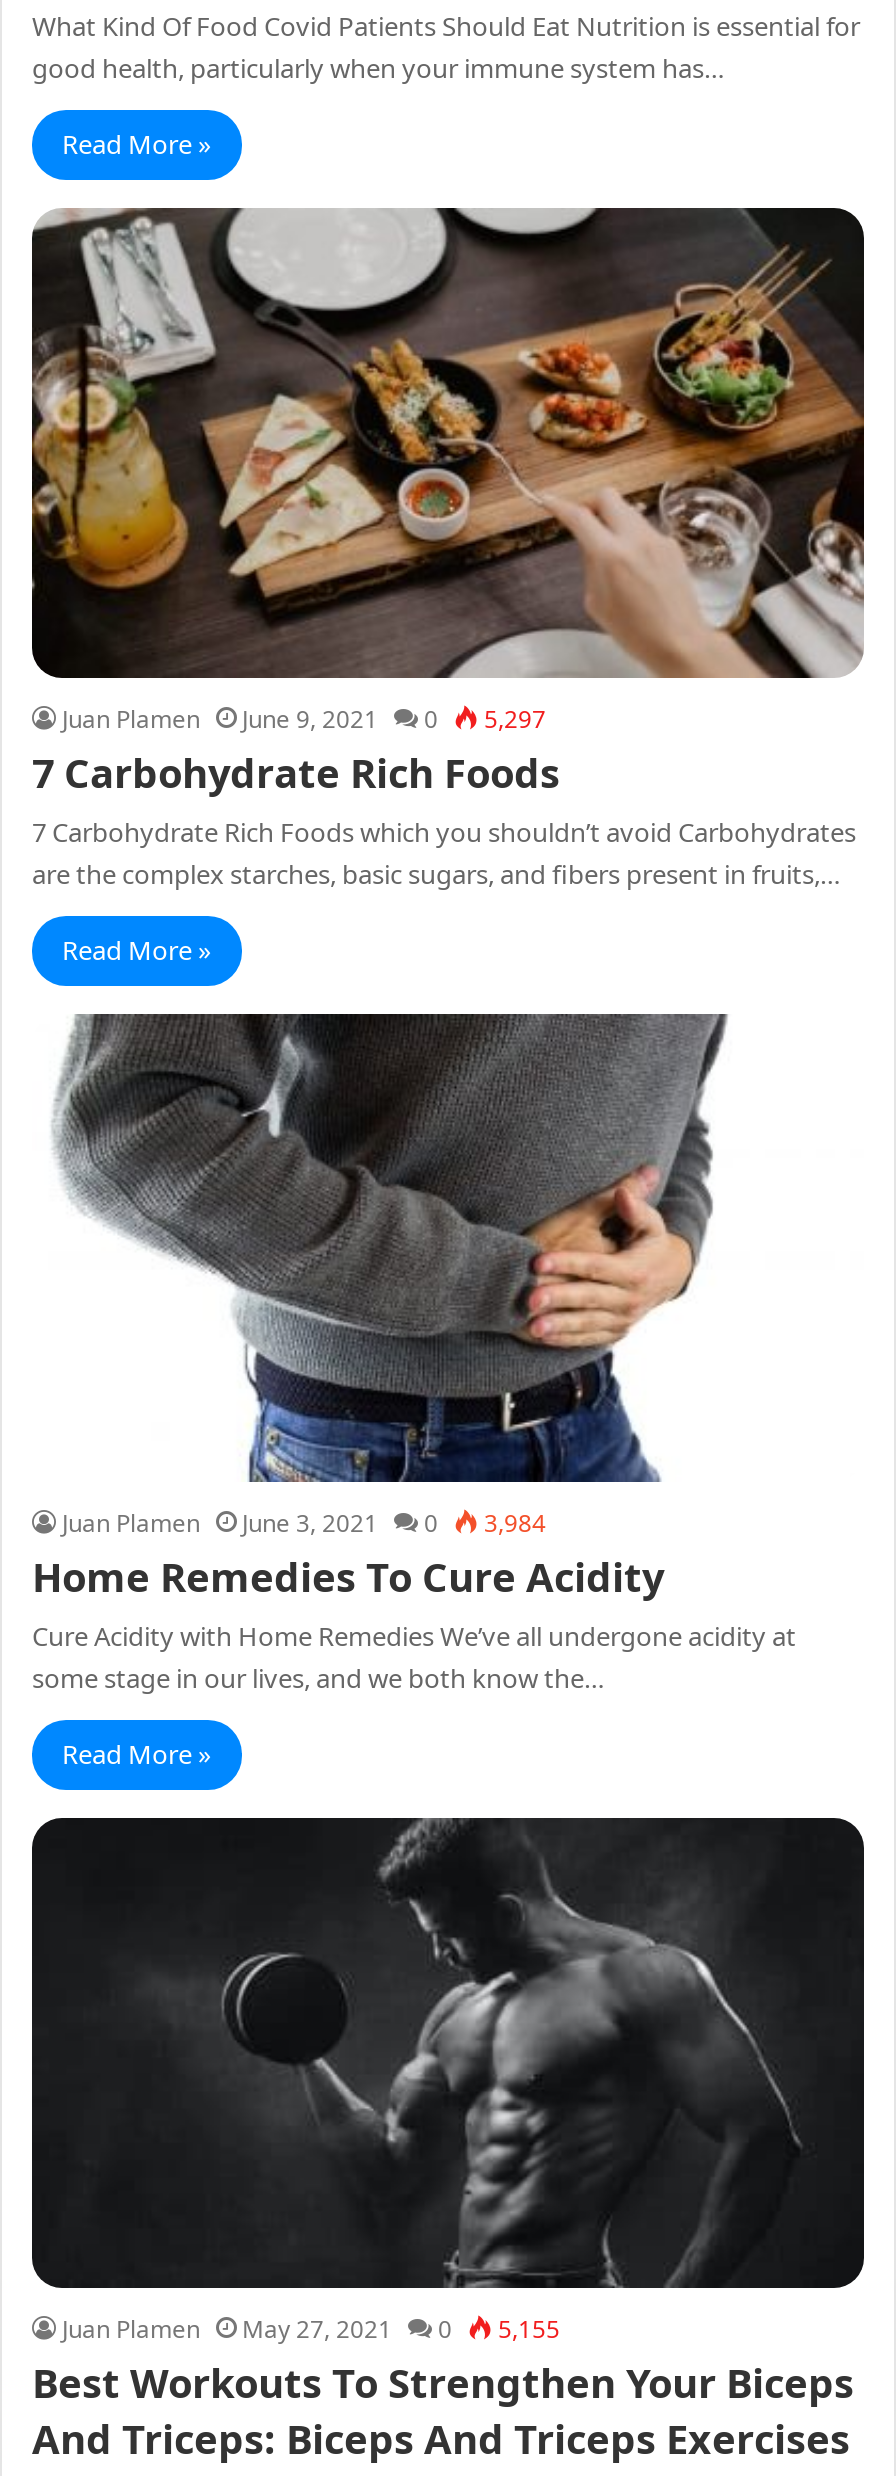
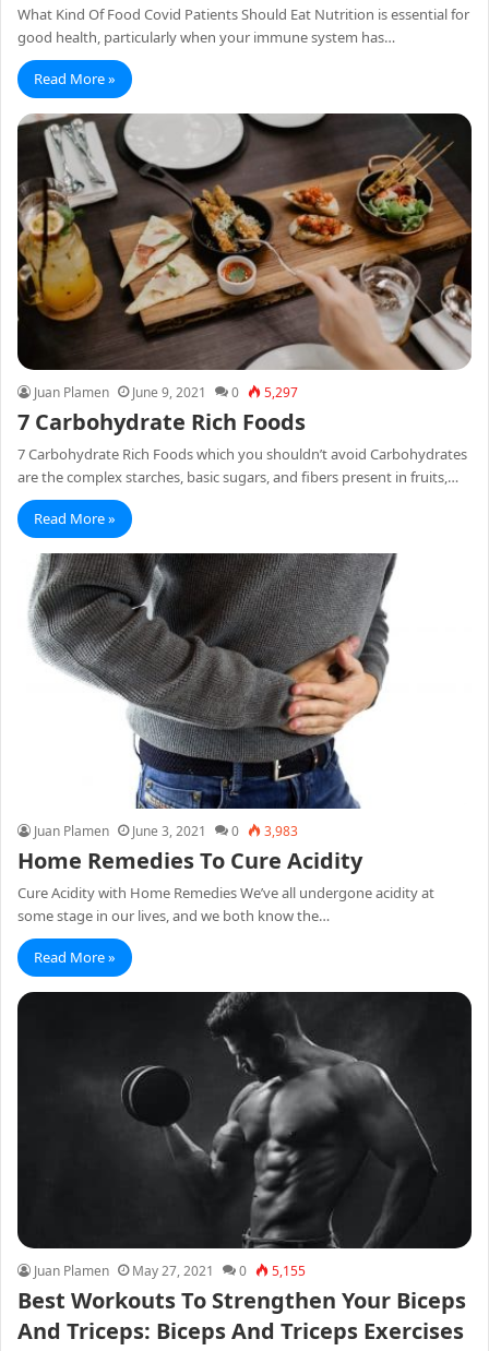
[62,1506,546,1540] Juan Plamen June 3, 2021 0 3,984 -> [34,822,298,841] Juan Plamen June 3, 2021 0 3,983

